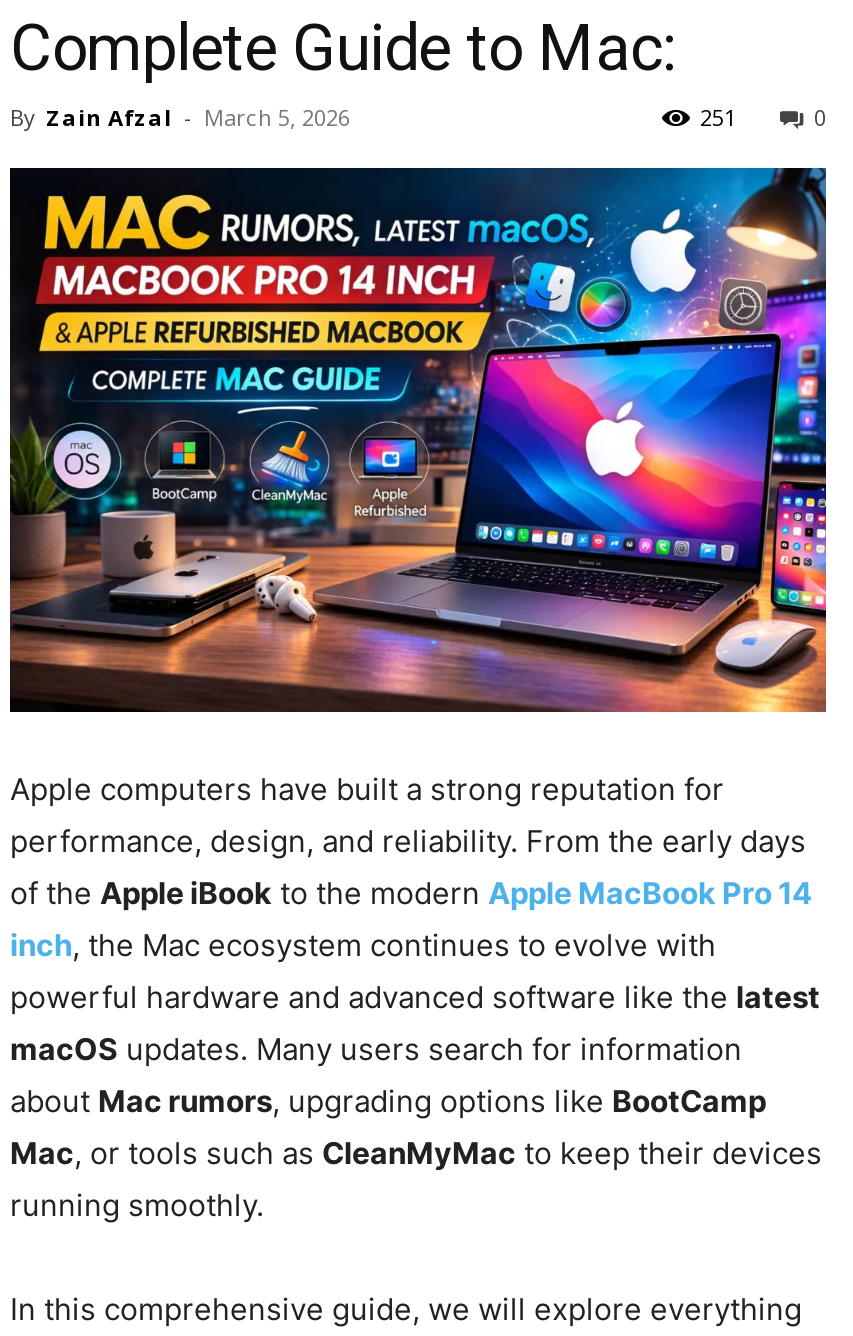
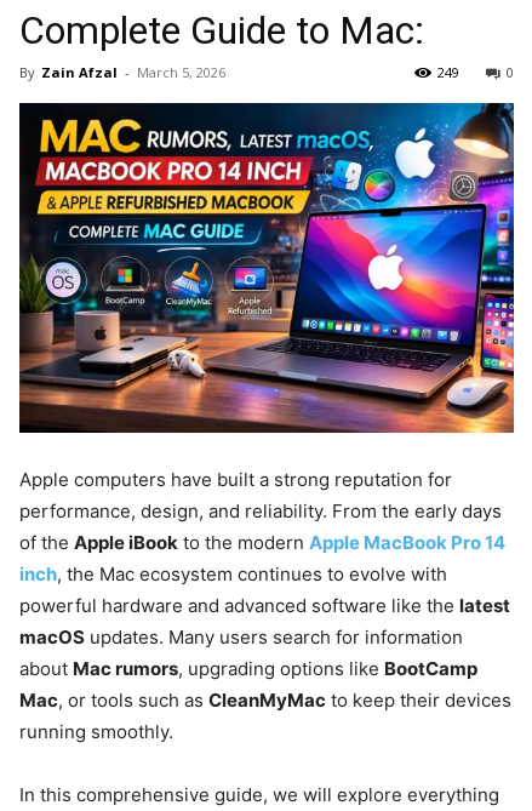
[700,102,736,132] 251 -> [437,63,459,81] 249

